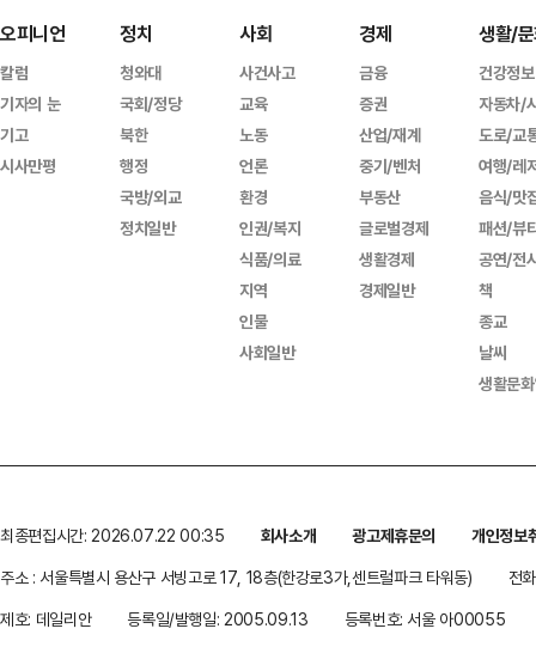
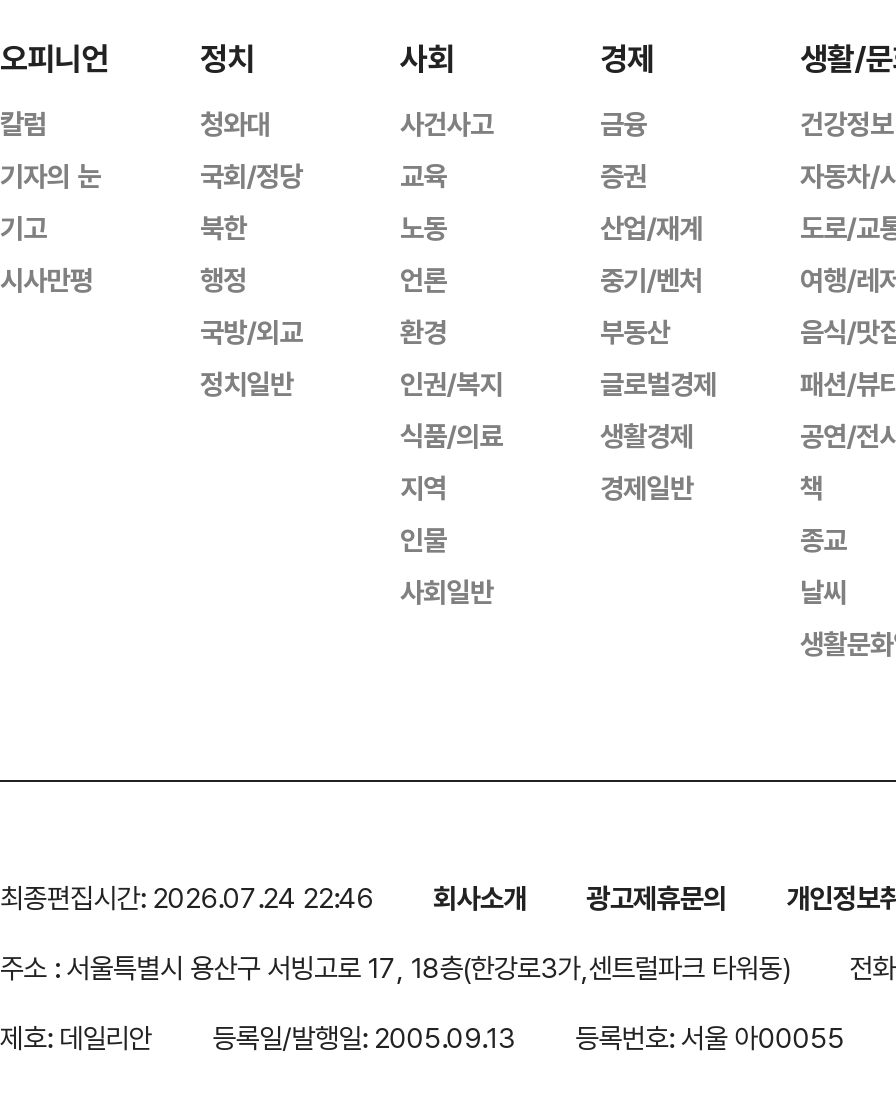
[0,524,224,547] 최종편집시간: 2026.07.22 00:35 -> [0,878,373,916] 최종편집시간: 2026.07.24 22:46

